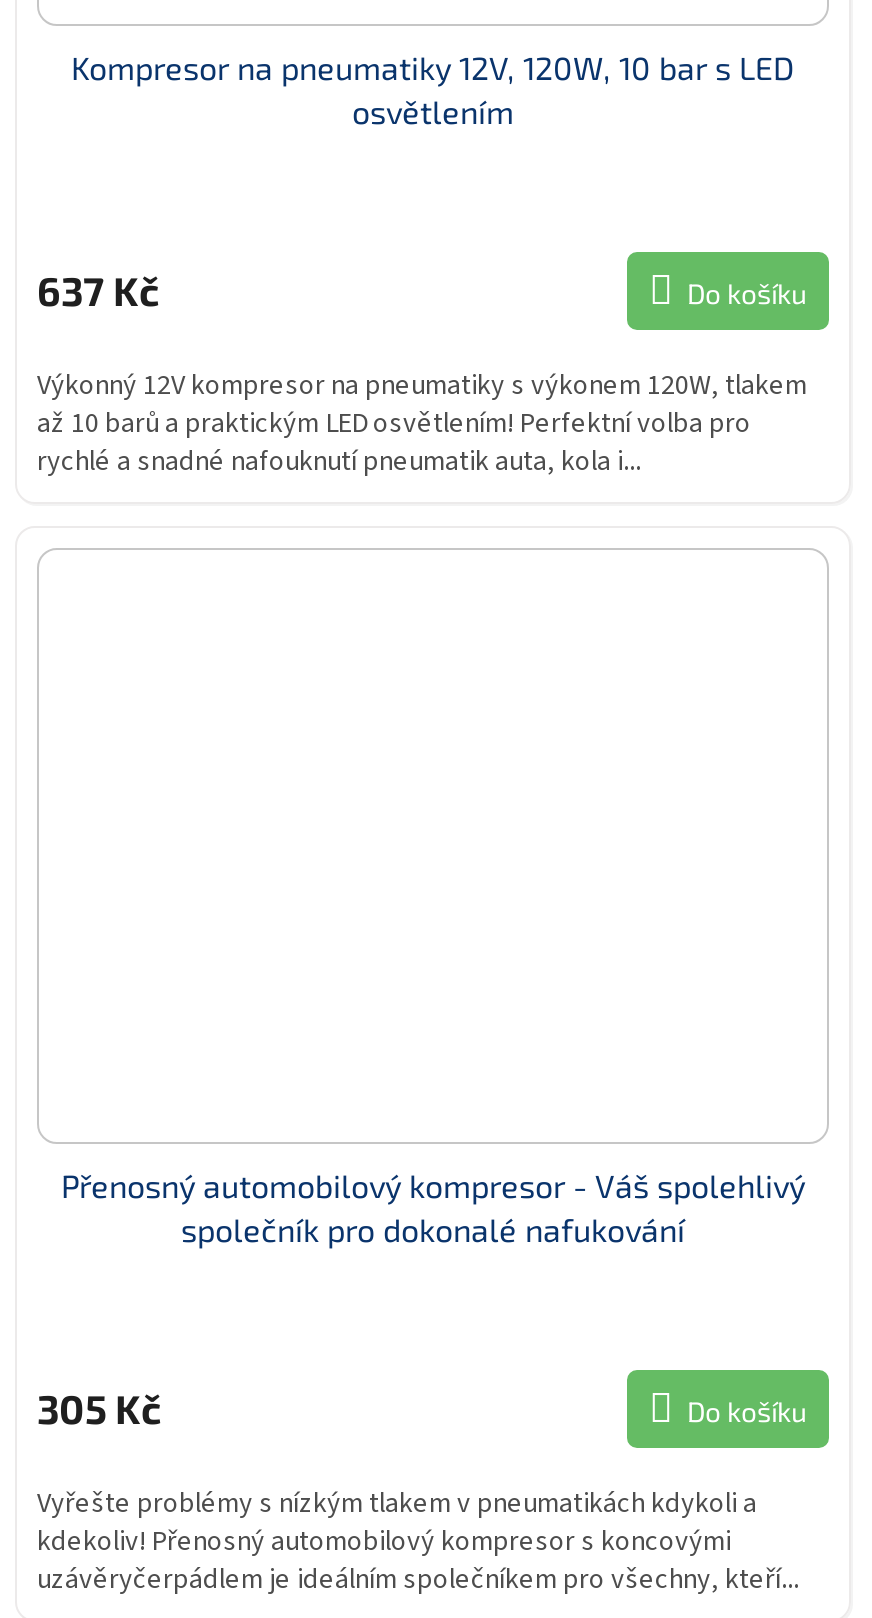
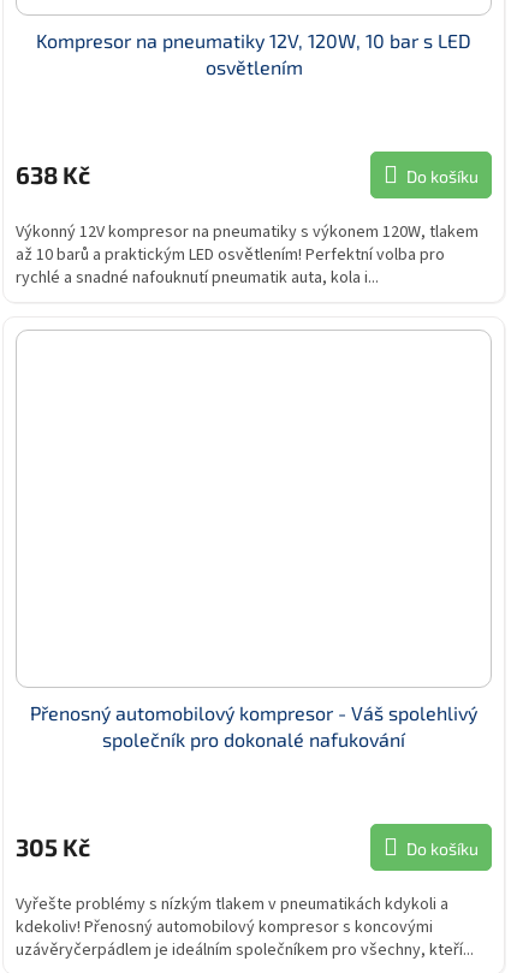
[37,267,159,315] 637 Kč -> [16,160,90,189] 638 Kč

